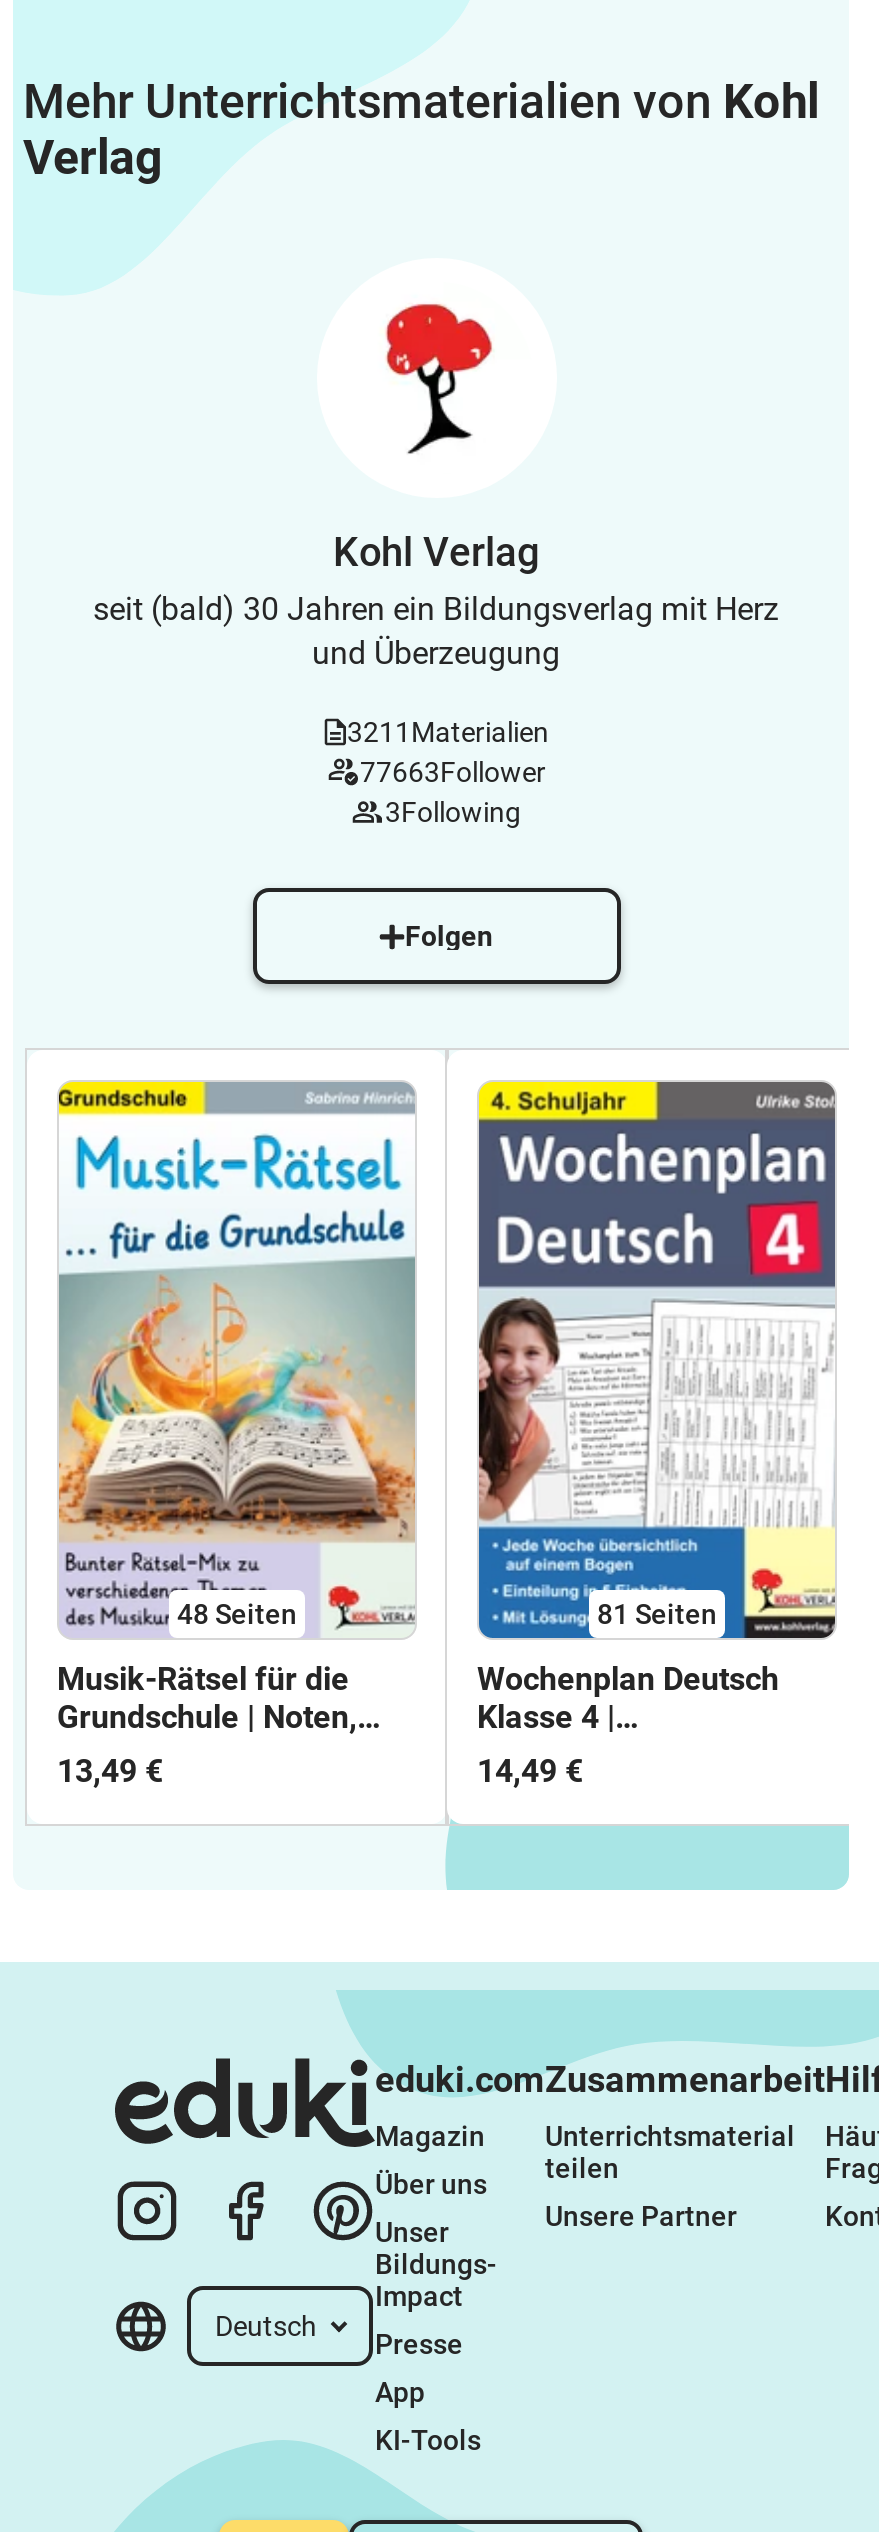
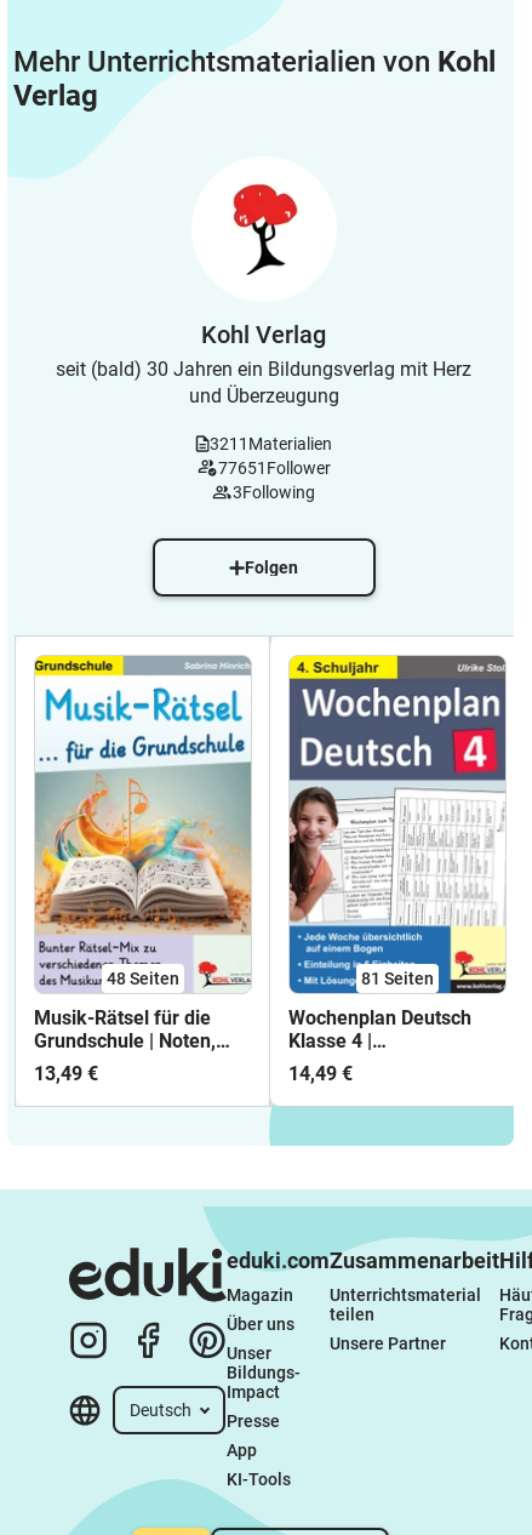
[360,756,546,788] 77663Follower -> [218,458,330,478] 77651Follower

